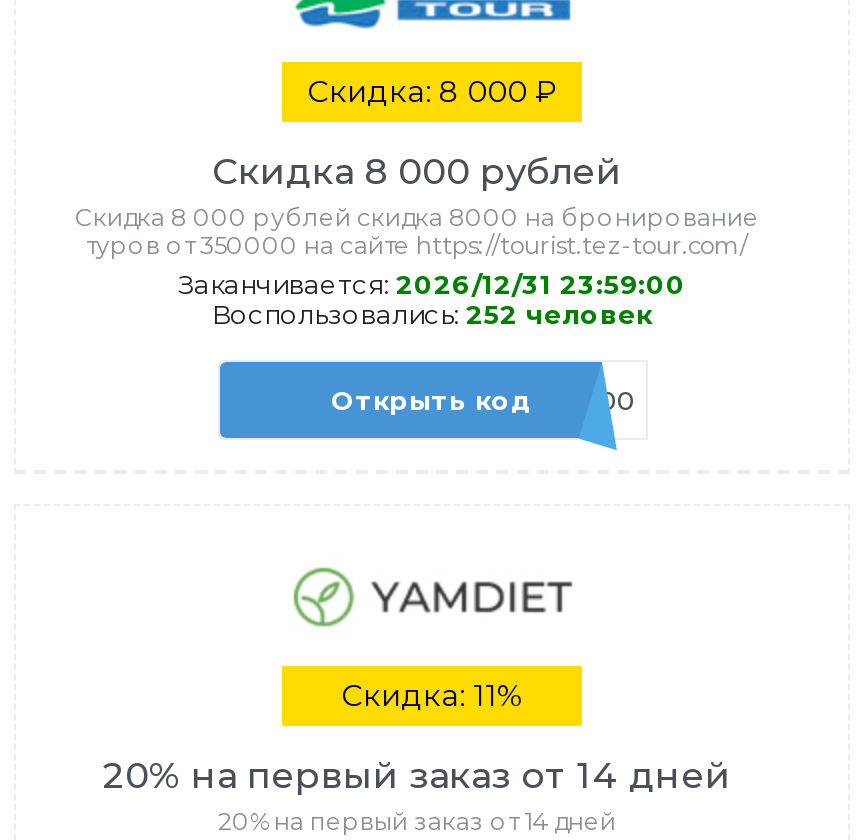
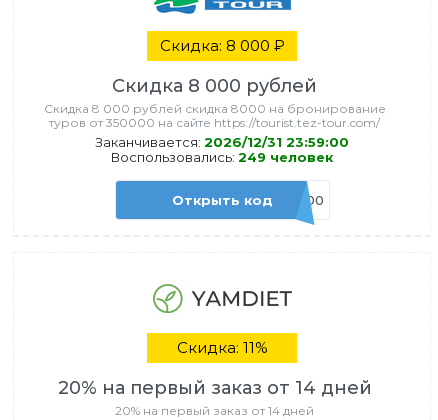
[212,298,652,330] Воспользовались: 252 человек -> [111,149,333,165] Воспользовались: 249 человек

